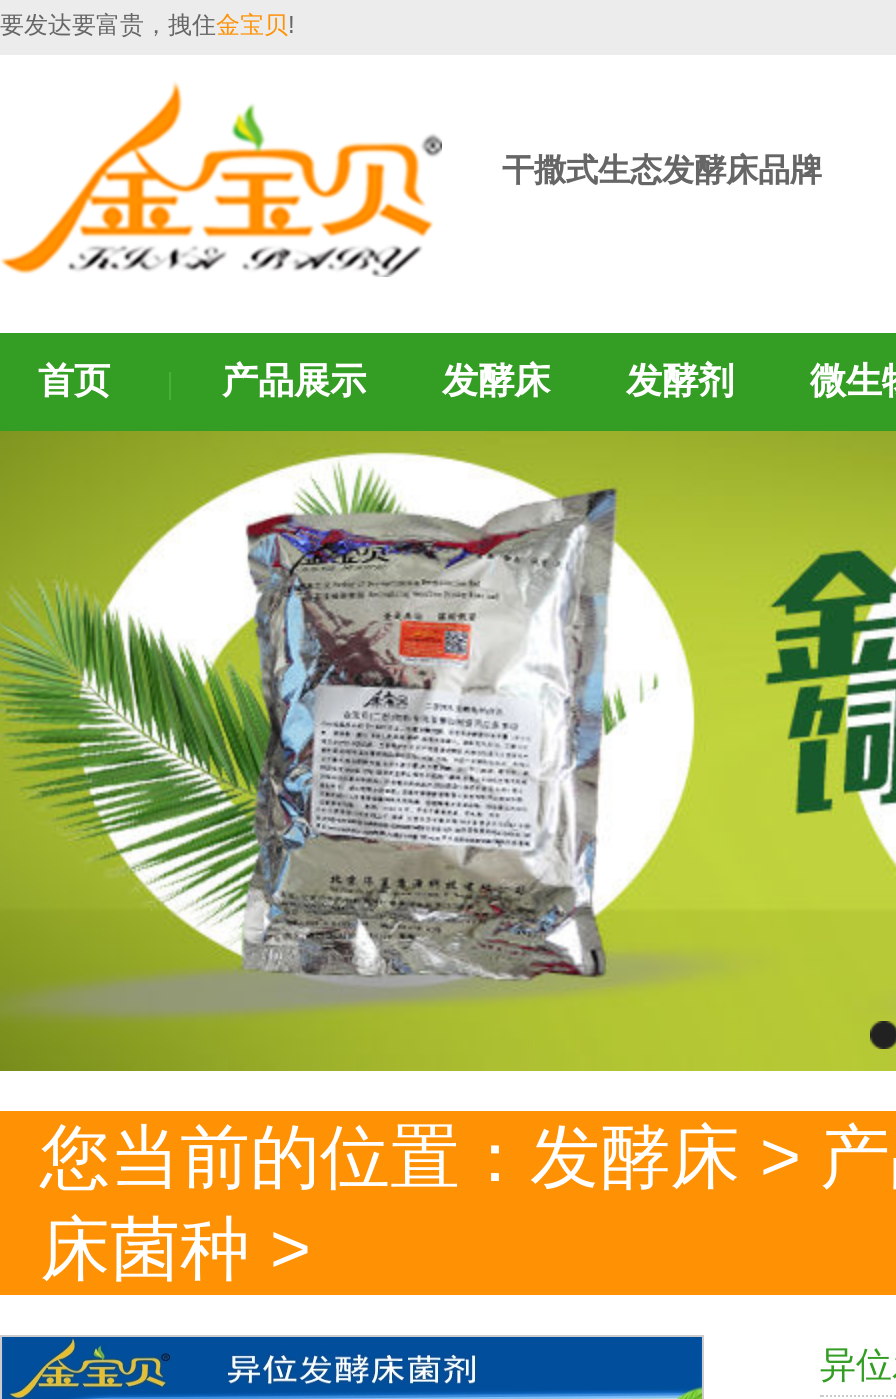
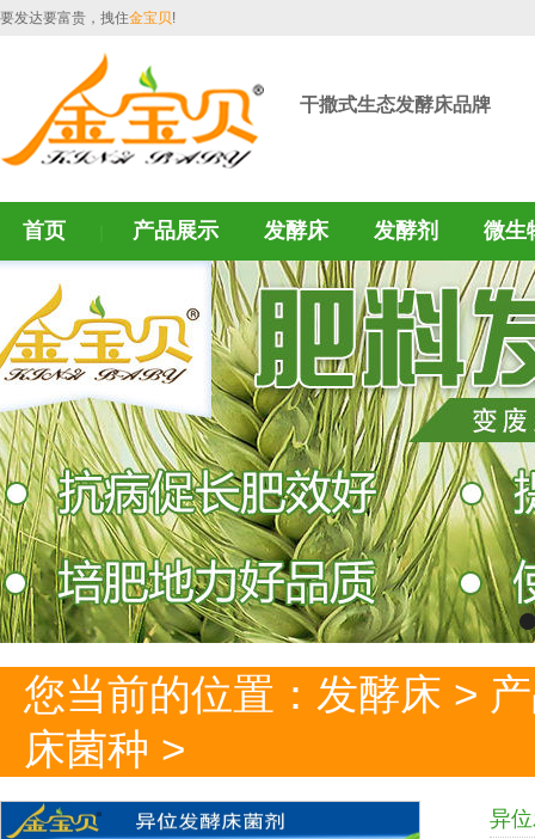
[6,431,890,1071] [image] -> [4,259,531,644] [image]

